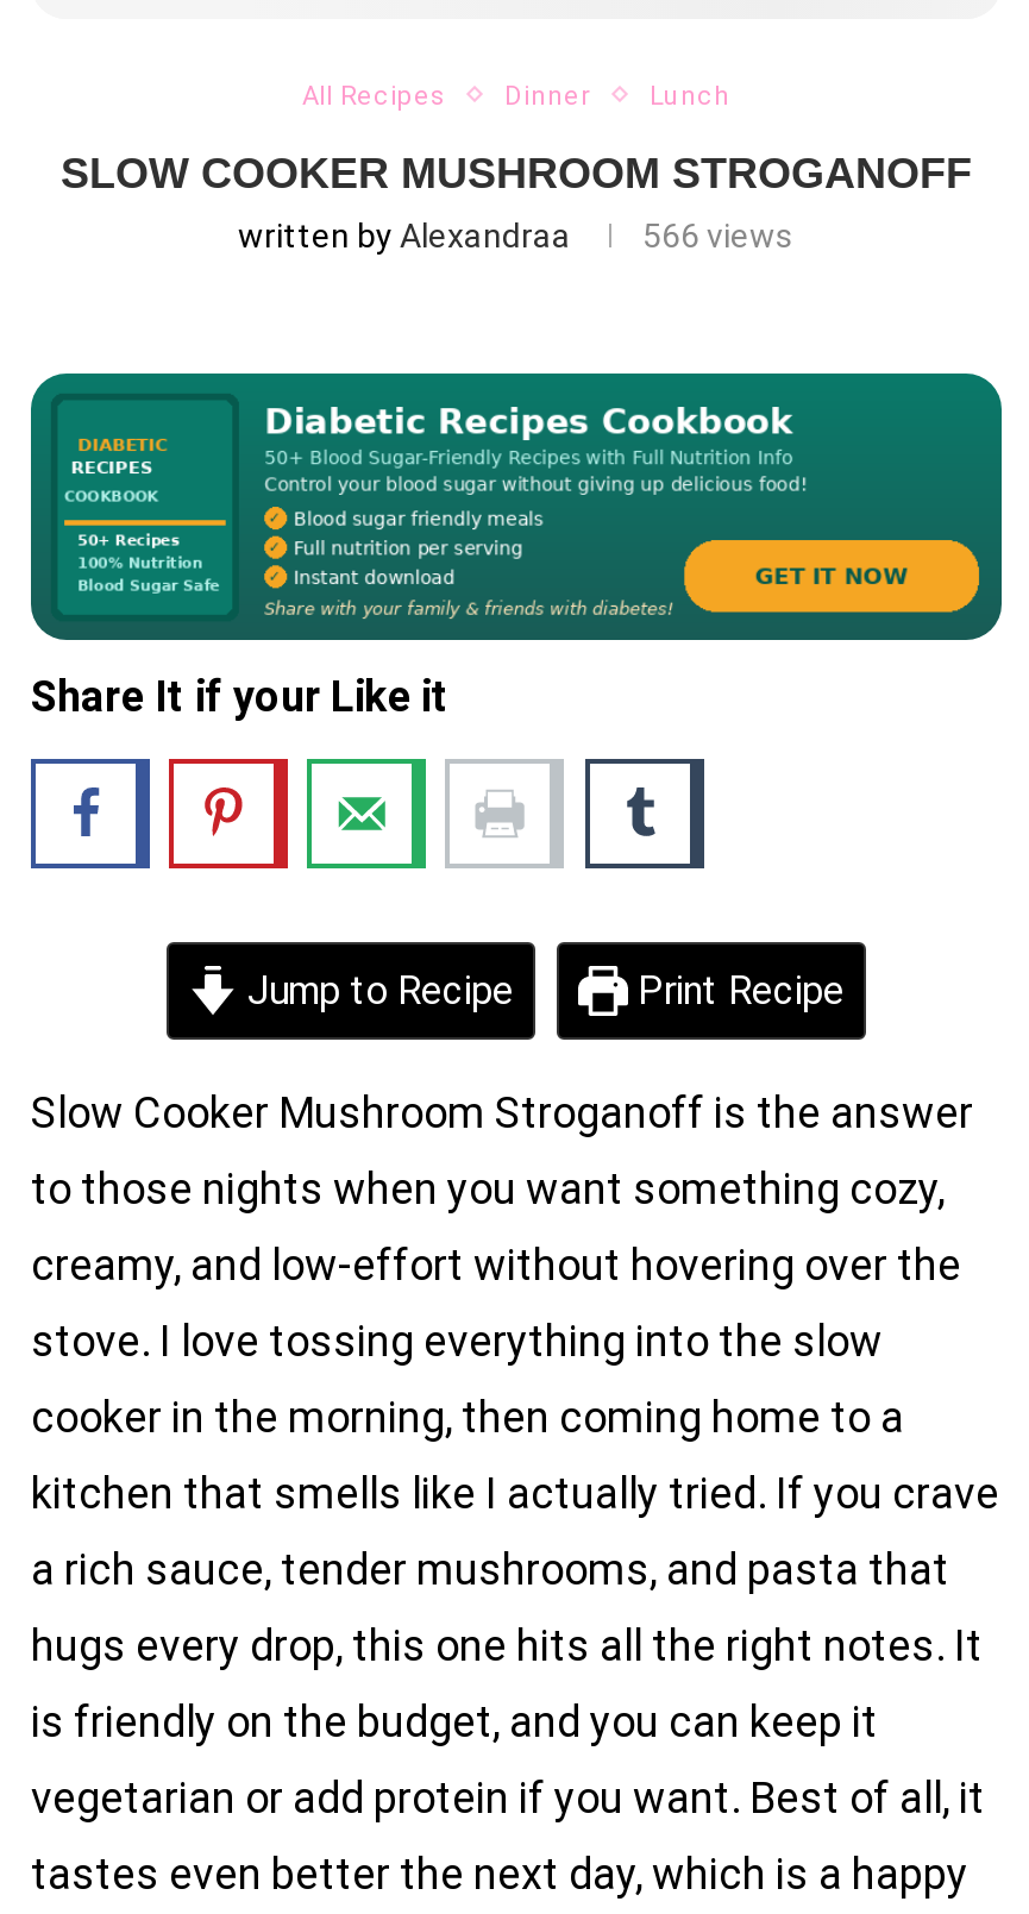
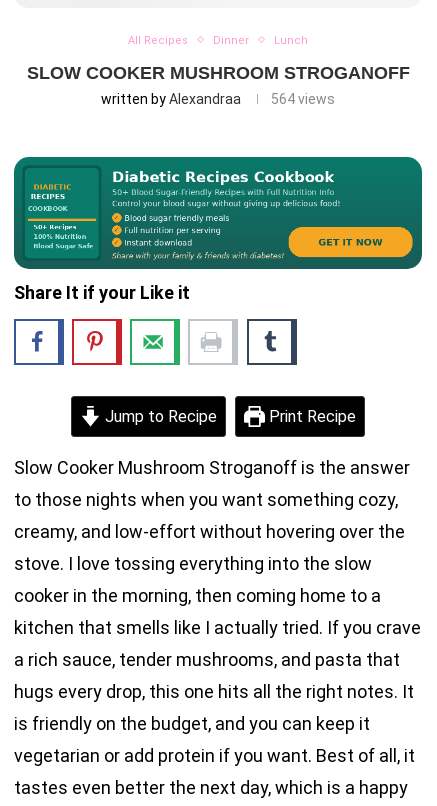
[238,216,795,254] written by Alexandraa 566 views -> [101,91,335,107] written by Alexandraa 564 views

